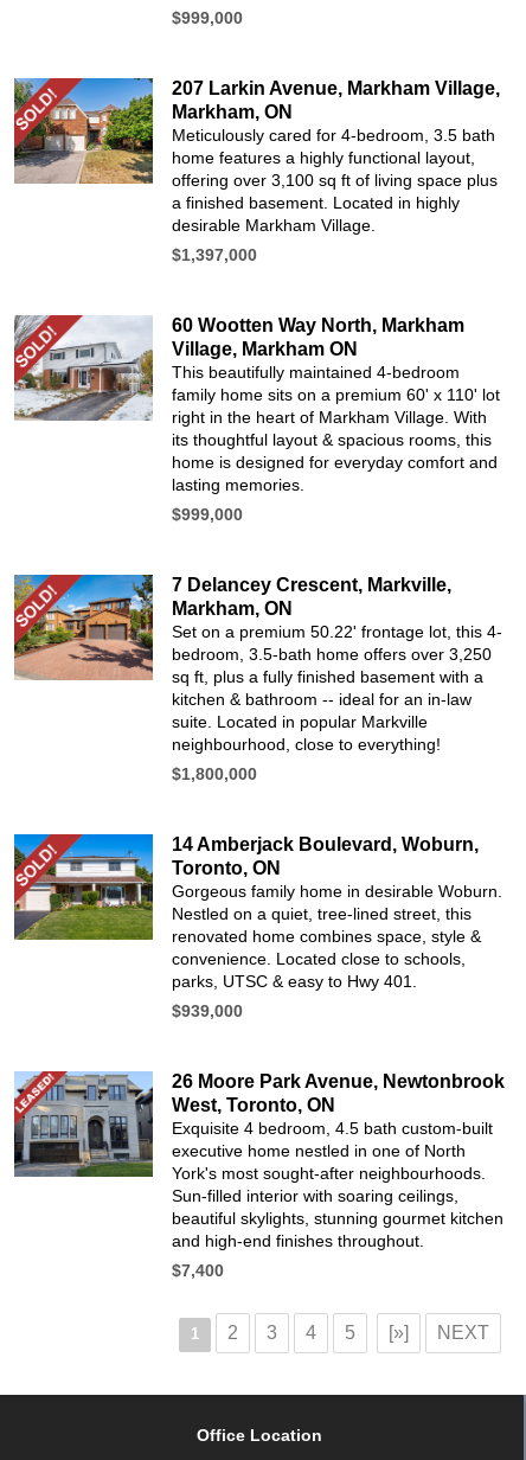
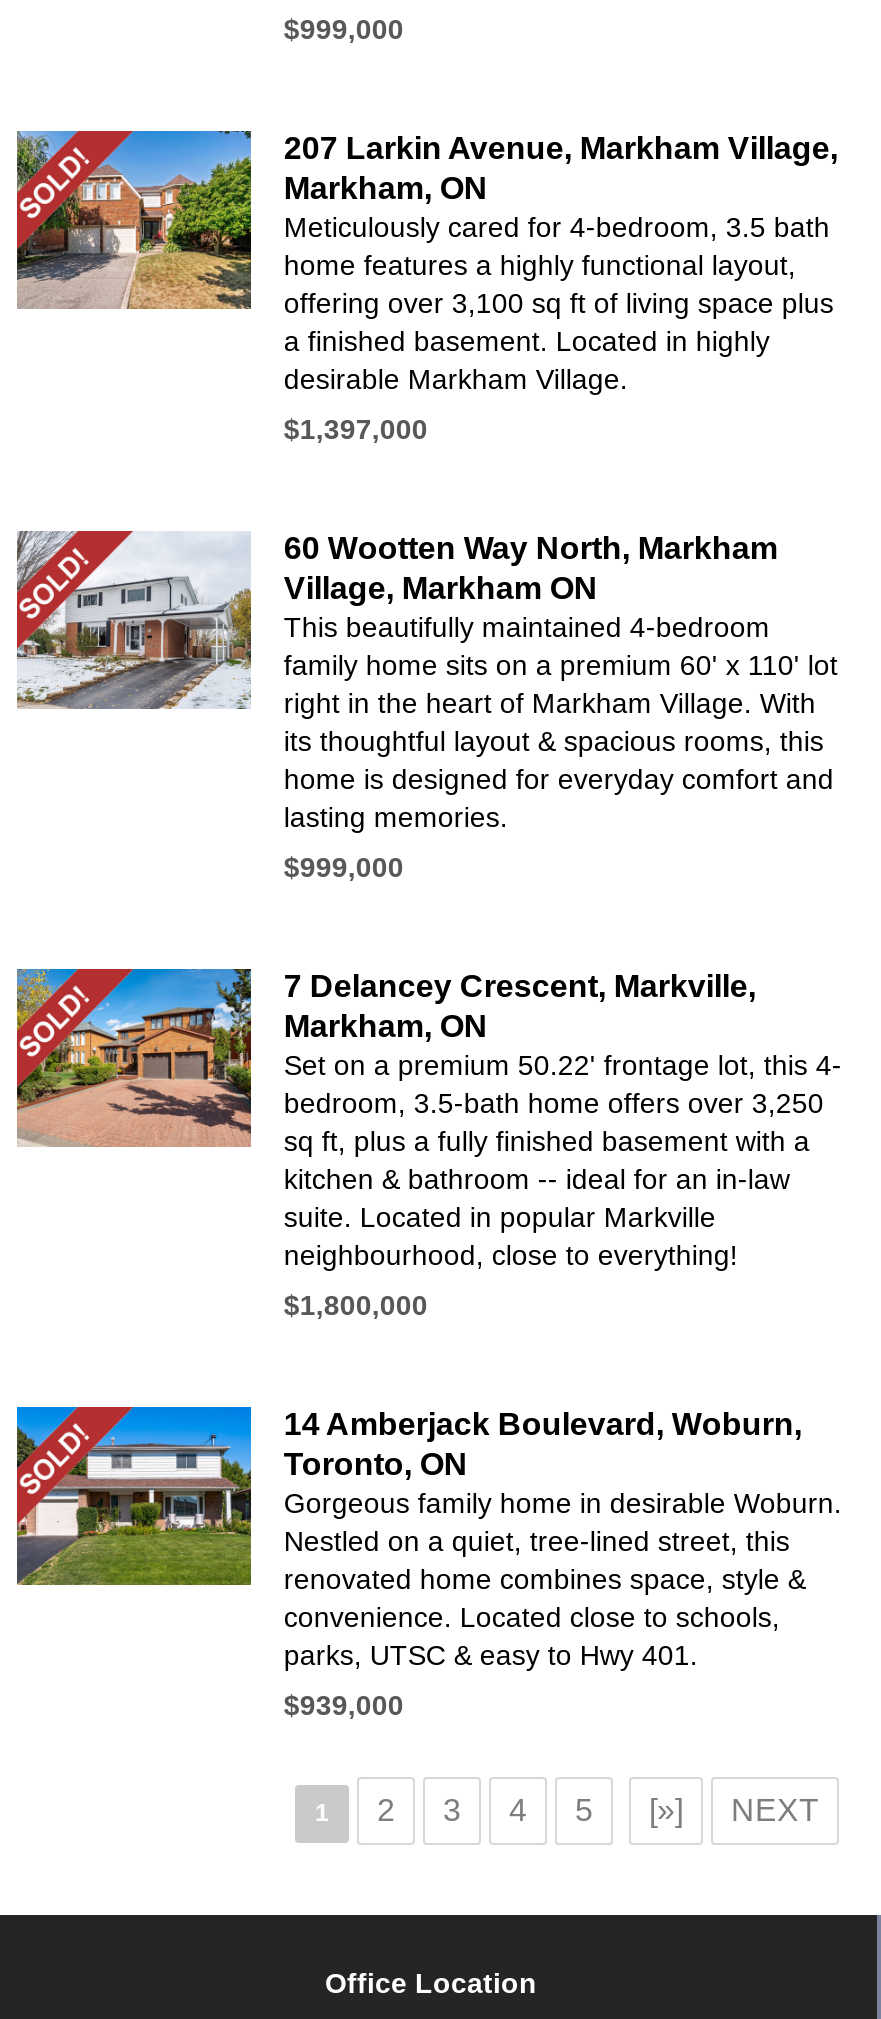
[13,1070,505,1279] [image] | 26 Moore Park Avenue, Newtonbrook | West, Toronto, ON | Exquisite 4 bedroom, 4.5 bath custom-built | executive home nestled in one of North | York's most sought-after neighbourhoods. | Sun-filled interior with soaring ceilings, | beautiful skylights, stunning gourmet kitchen | and high-end finishes throughout. | $7,400 -> none

